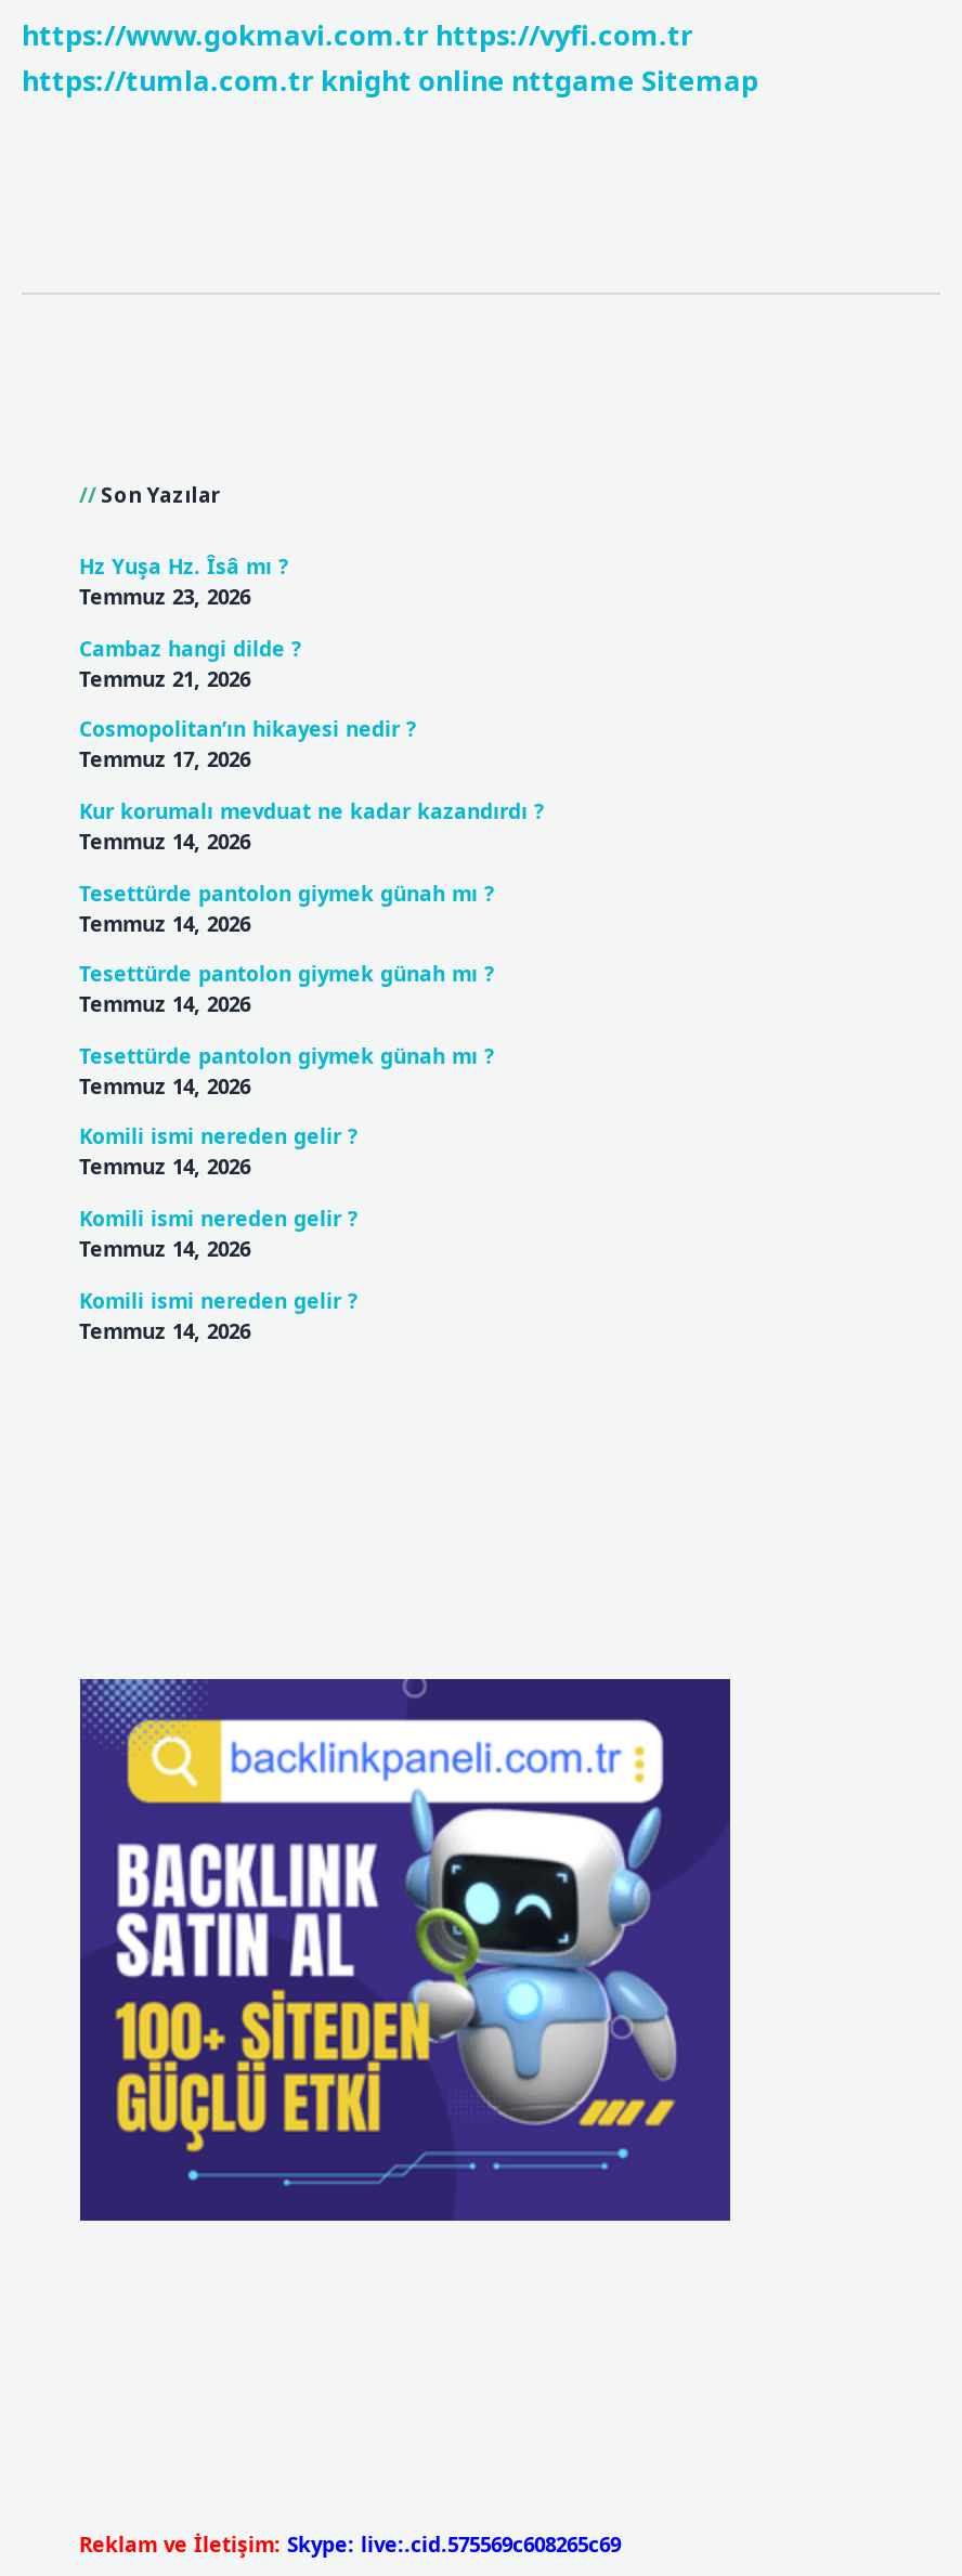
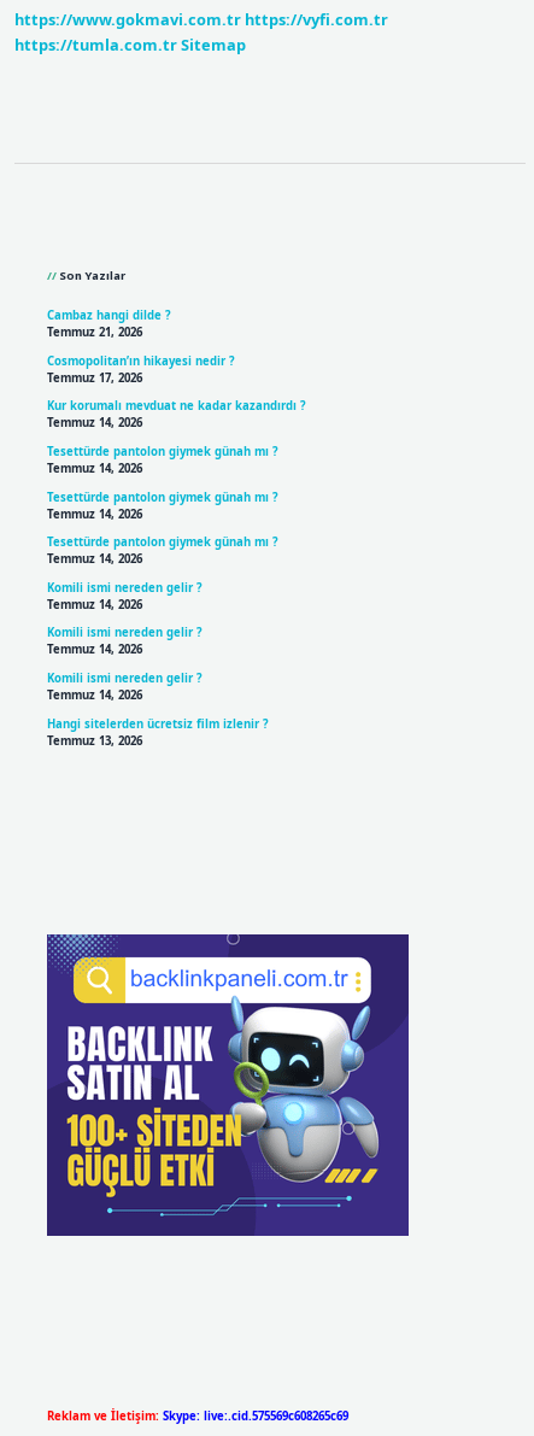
[22,61,758,100] https://tumla.com.tr knight online nttgame Sitemap -> [14,34,246,56] https://tumla.com.tr Sitemap
[79,553,289,612] Hz Yuşa Hz. Îsâ mı ? | Temmuz 23, 2026 -> none
moved [79,635,545,1345] -> [46,308,306,703]: Cambaz hangi dilde ? | Temmuz 21, 2026 | Cosmopolitan’ın hikayesi nedir ? | ... | Komili ismi nereden gelir ? | Temmuz 14, 2026
none -> [46,716,268,748] Hangi sitelerden ücretsiz film izlenir ? | Temmuz 13, 2026

